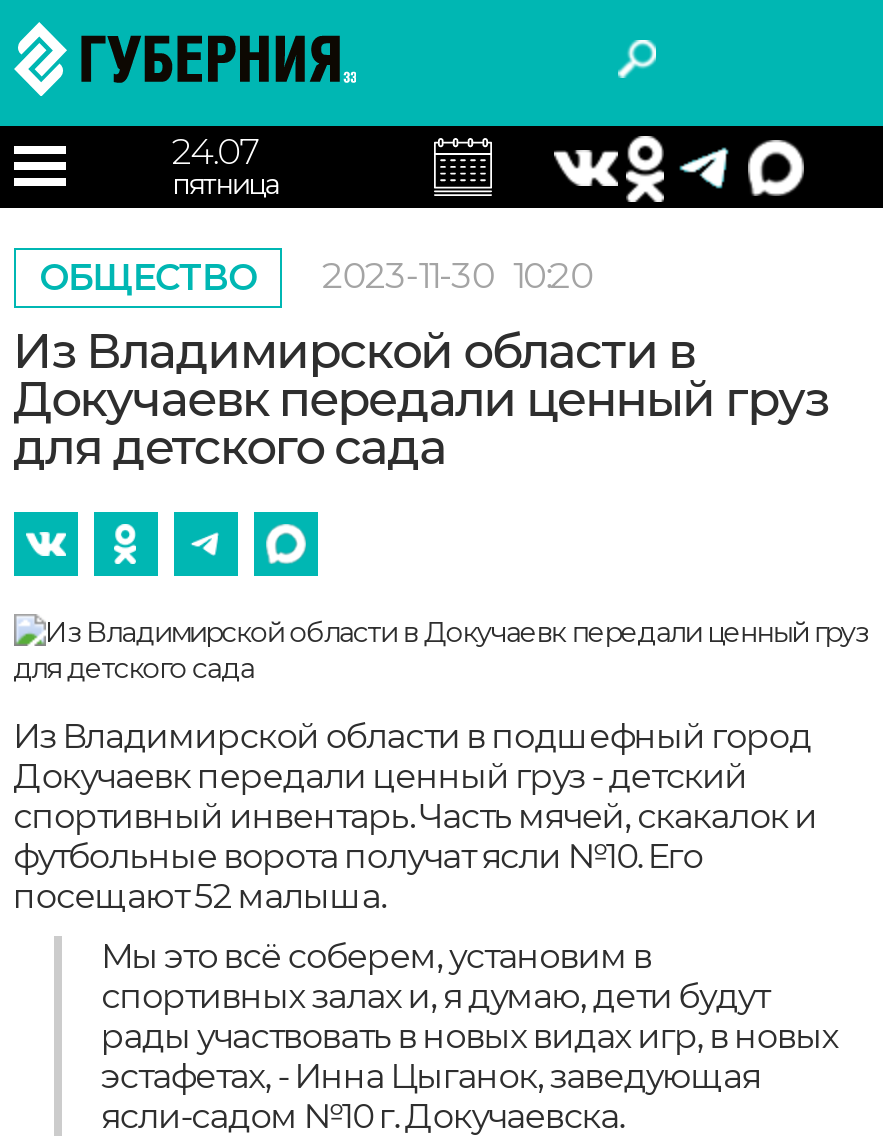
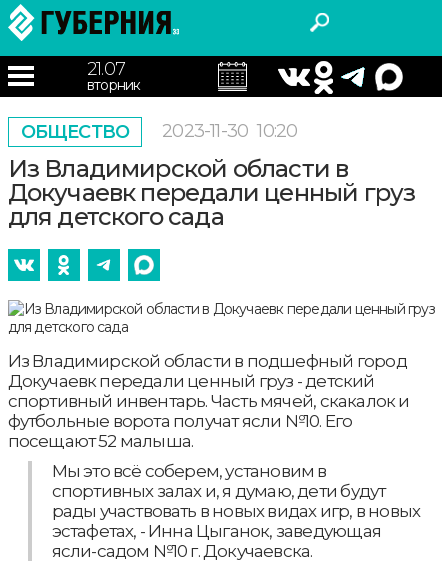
[172,130,279,202] 24.07 | пятница -> [87,58,140,94] 21.07 | вторник

